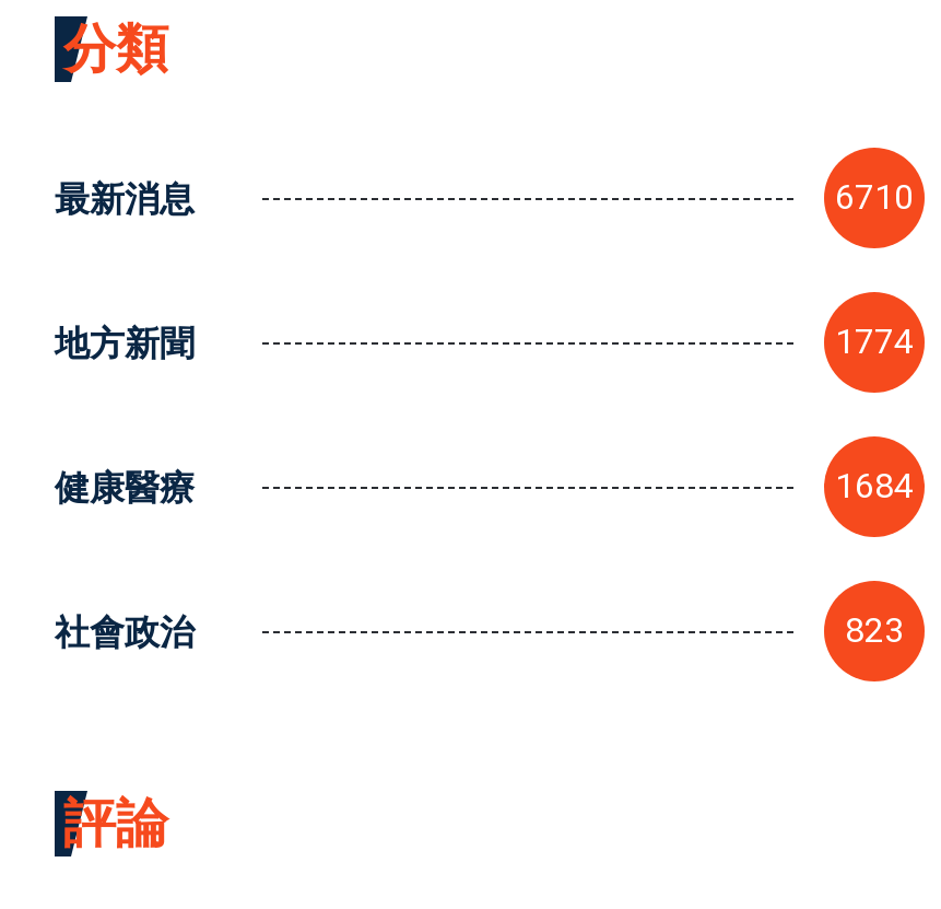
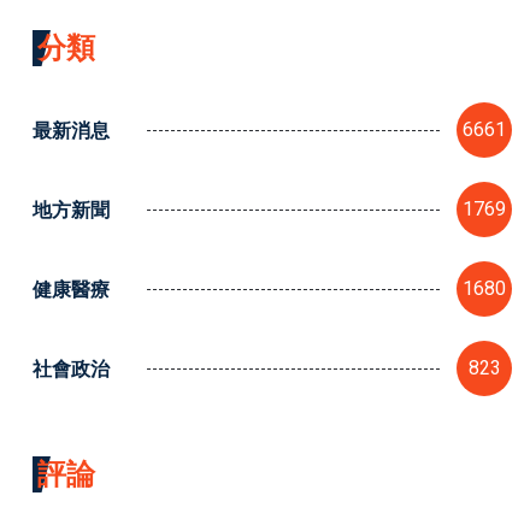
[835,176,914,218] 6710 -> [463,118,506,141] 6661
[835,321,914,362] 1774 -> [463,197,506,220] 1769
[835,465,914,506] 1684 -> [463,277,506,300] 1680

